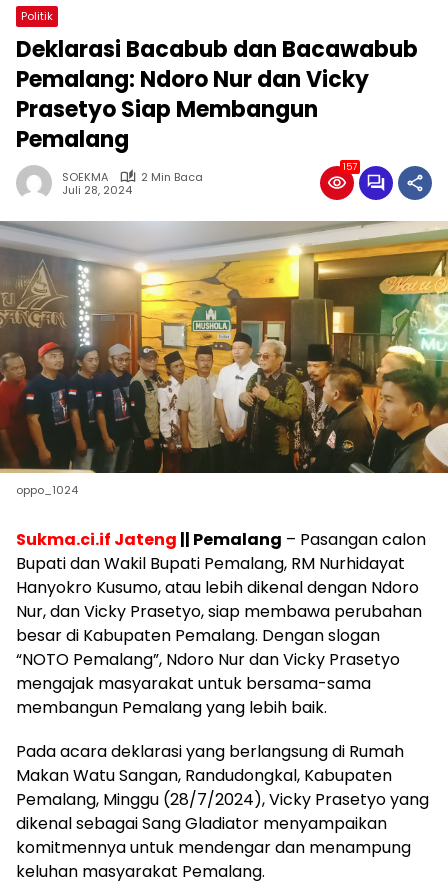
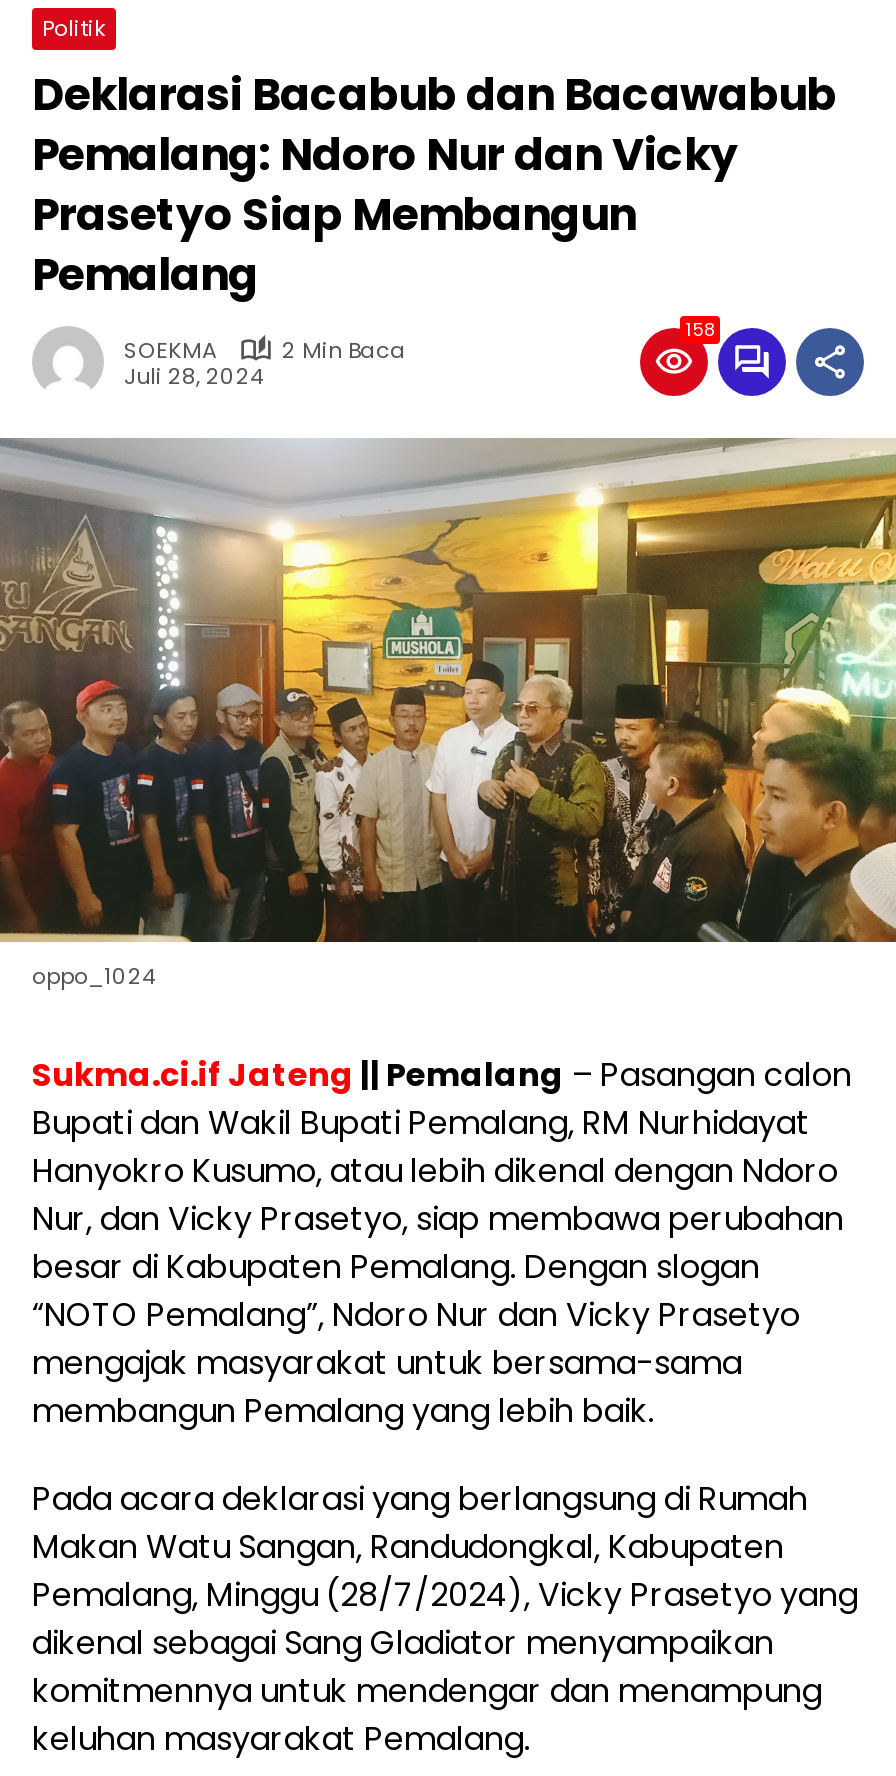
[343,161,357,173] 157 -> [686,317,714,341] 158

